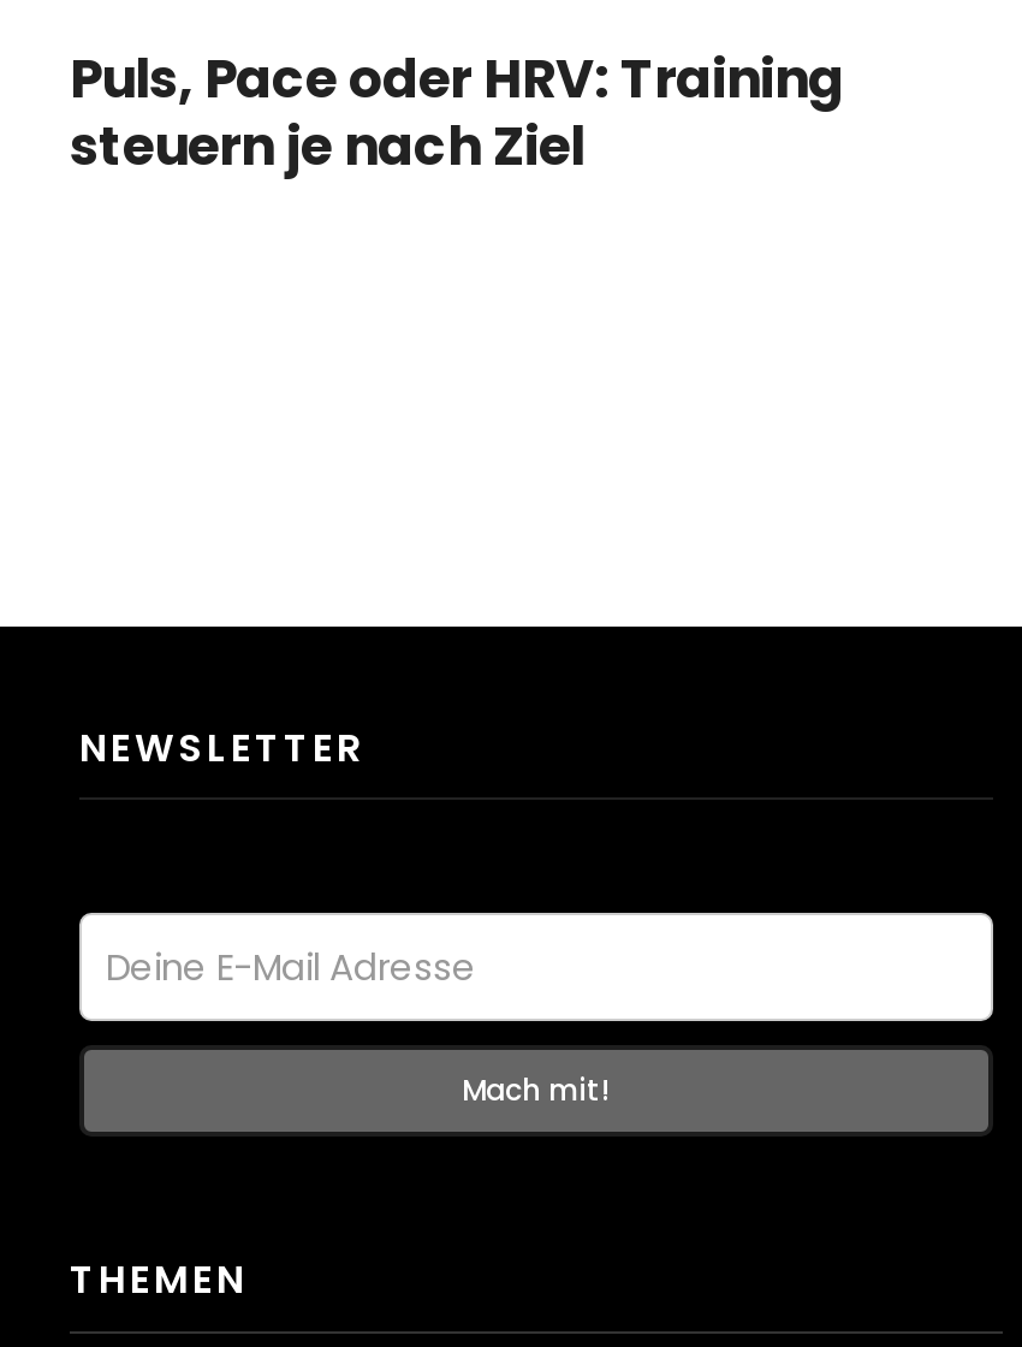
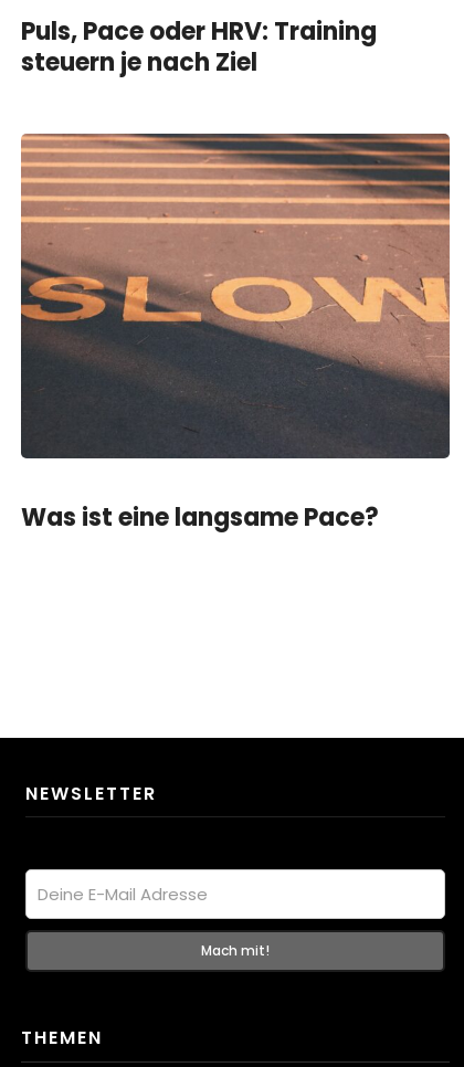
none -> [20,133,451,534] [image] | Was ist eine langsame Pace?

